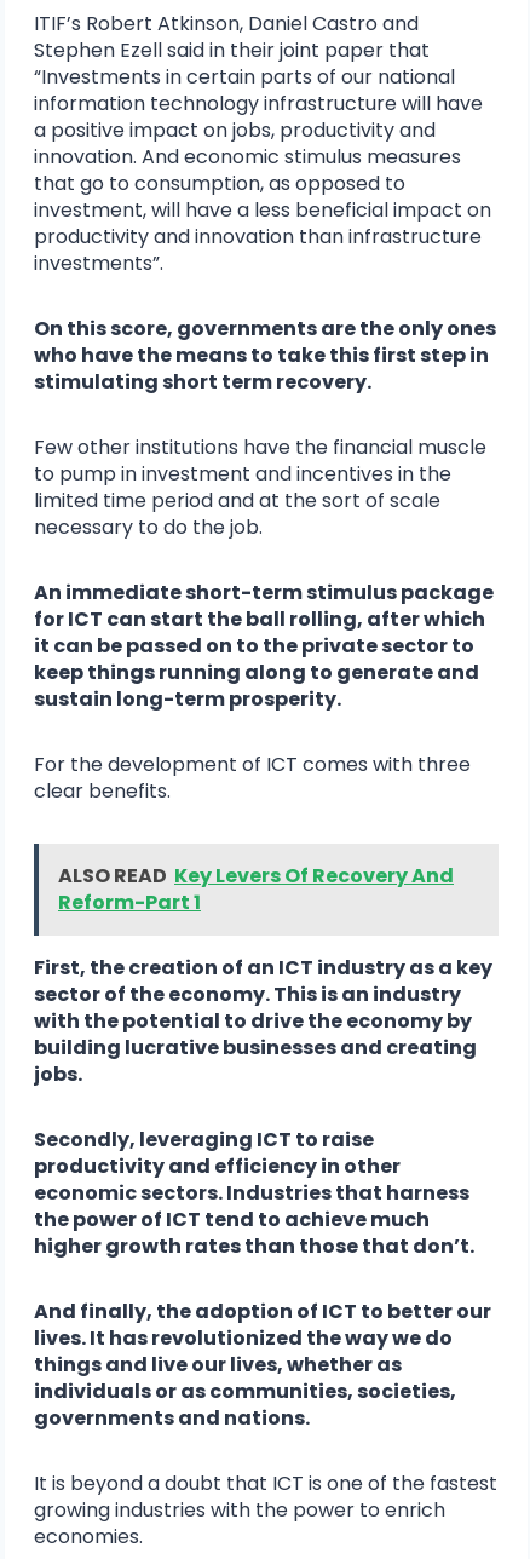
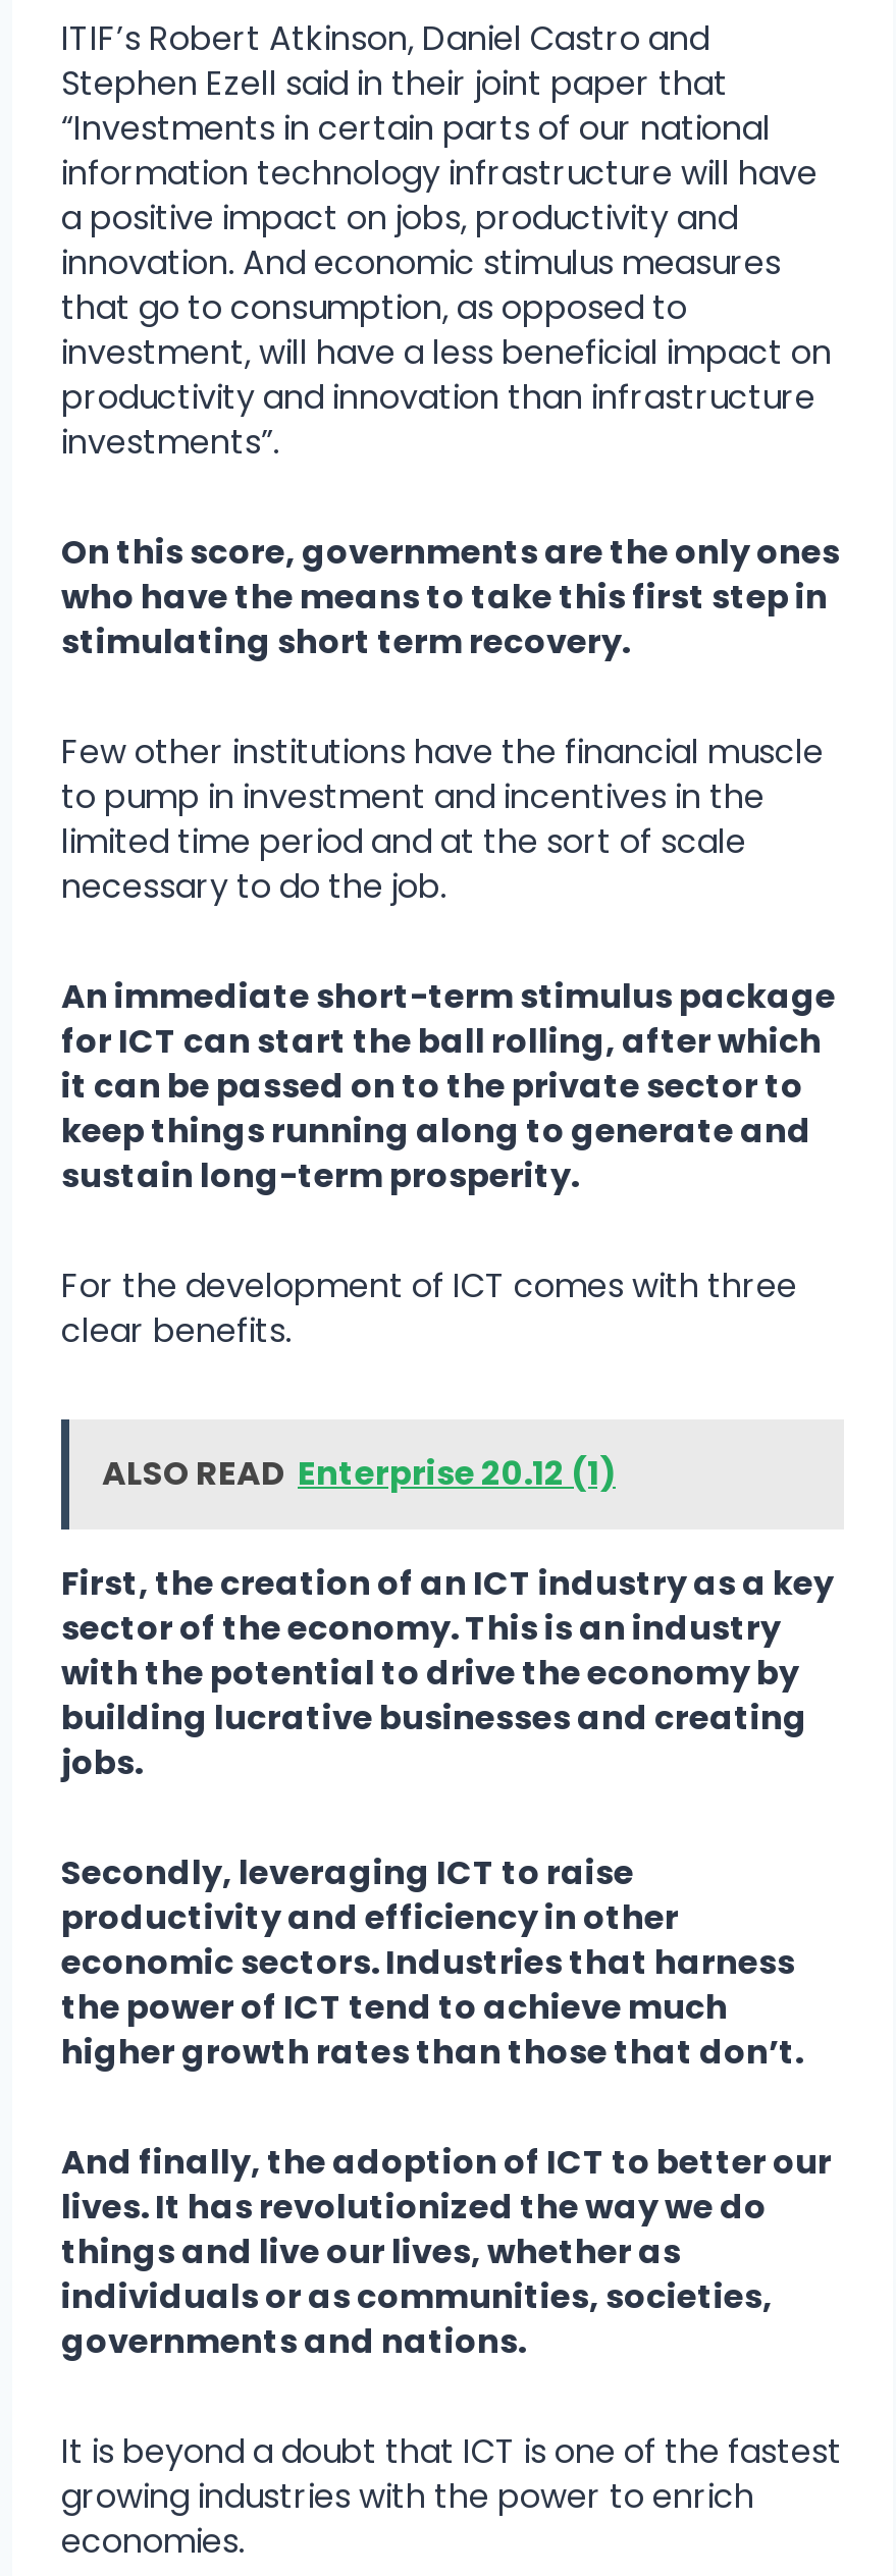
[58,861,454,916] ALSO READ Key Levers Of Recovery And | Reform-Part 1 -> [102,1449,616,1496] ALSO READ Enterprise 20.12 (1)

